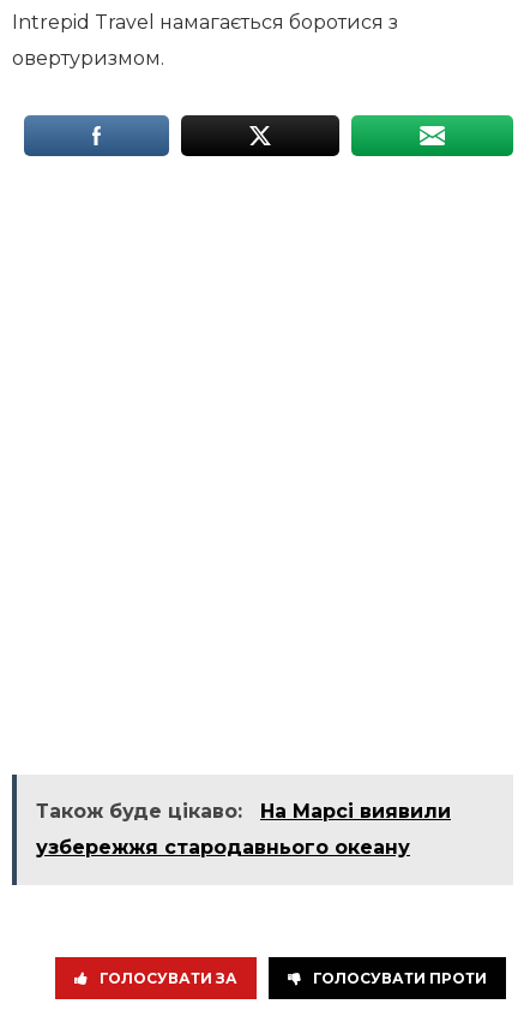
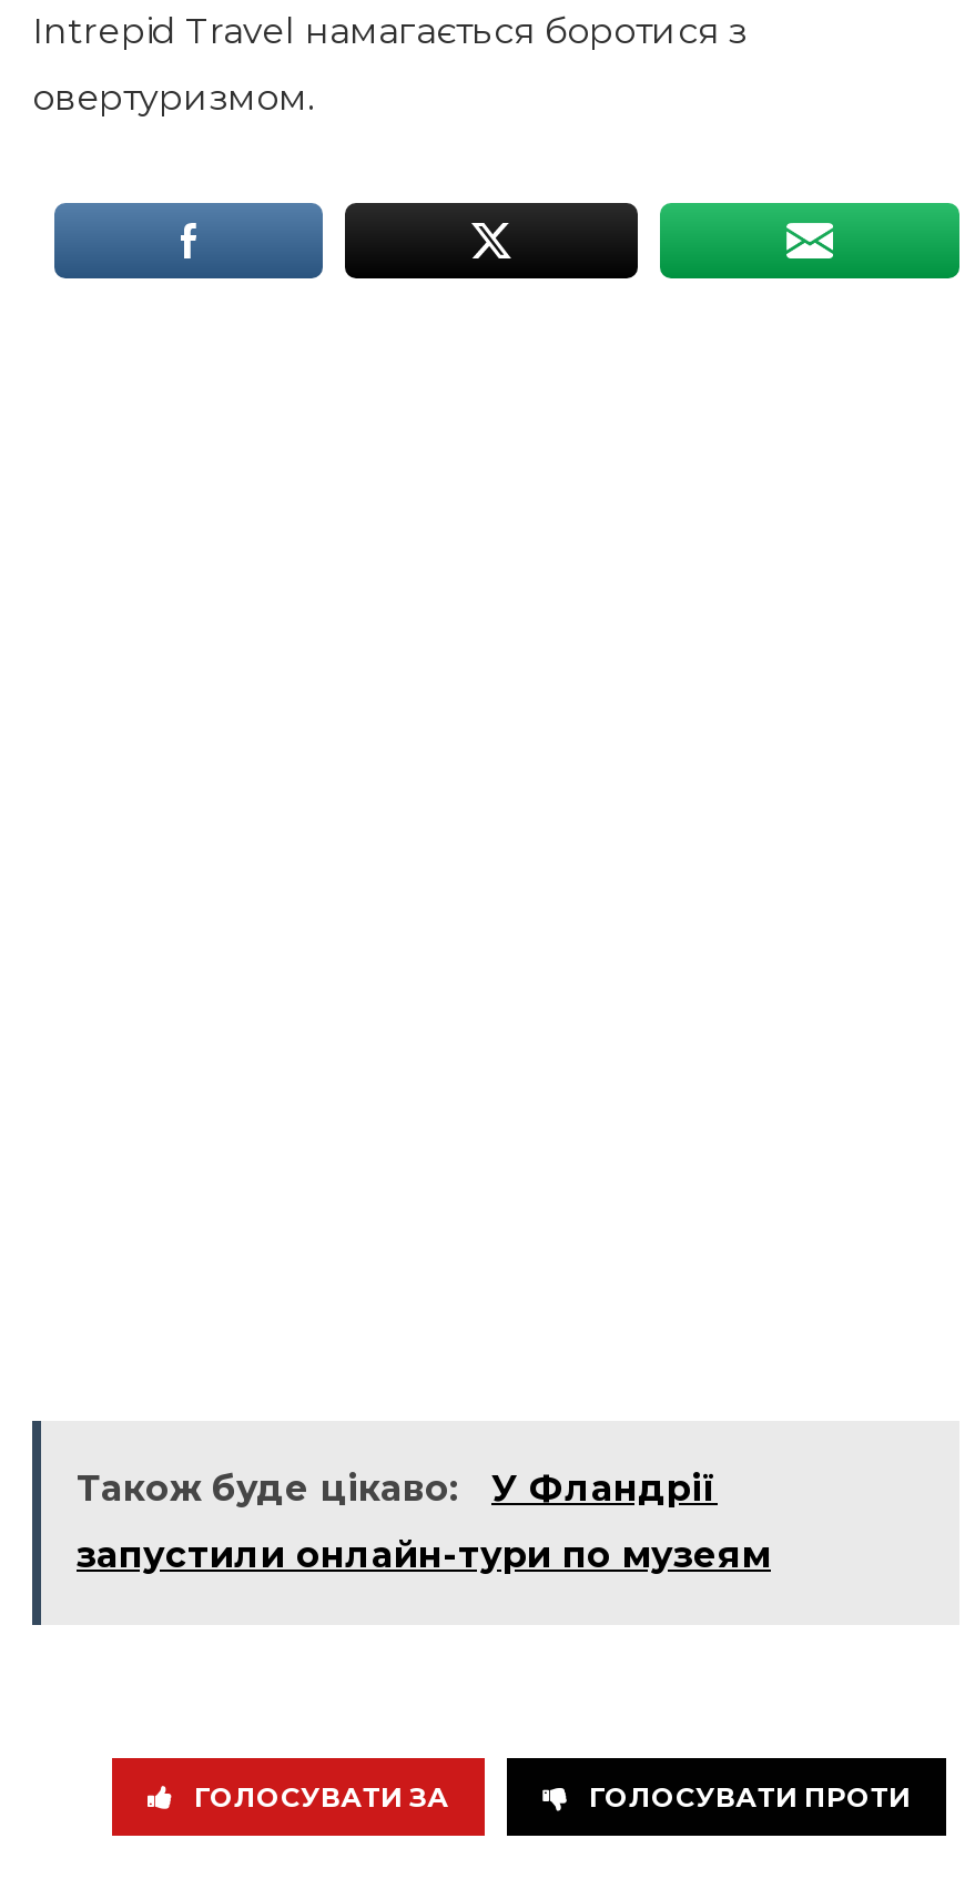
[36,800,451,823] Також буде цікаво: На Марсі виявили -> [77,1467,718,1510] Також буде цікаво: У Фландрії
[36,836,410,859] узбережжя стародавнього океану -> [77,1534,771,1576] запустили онлайн-тури по музеям

